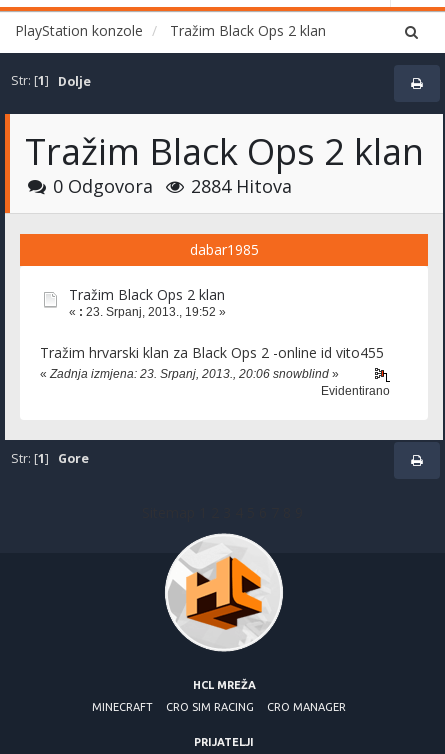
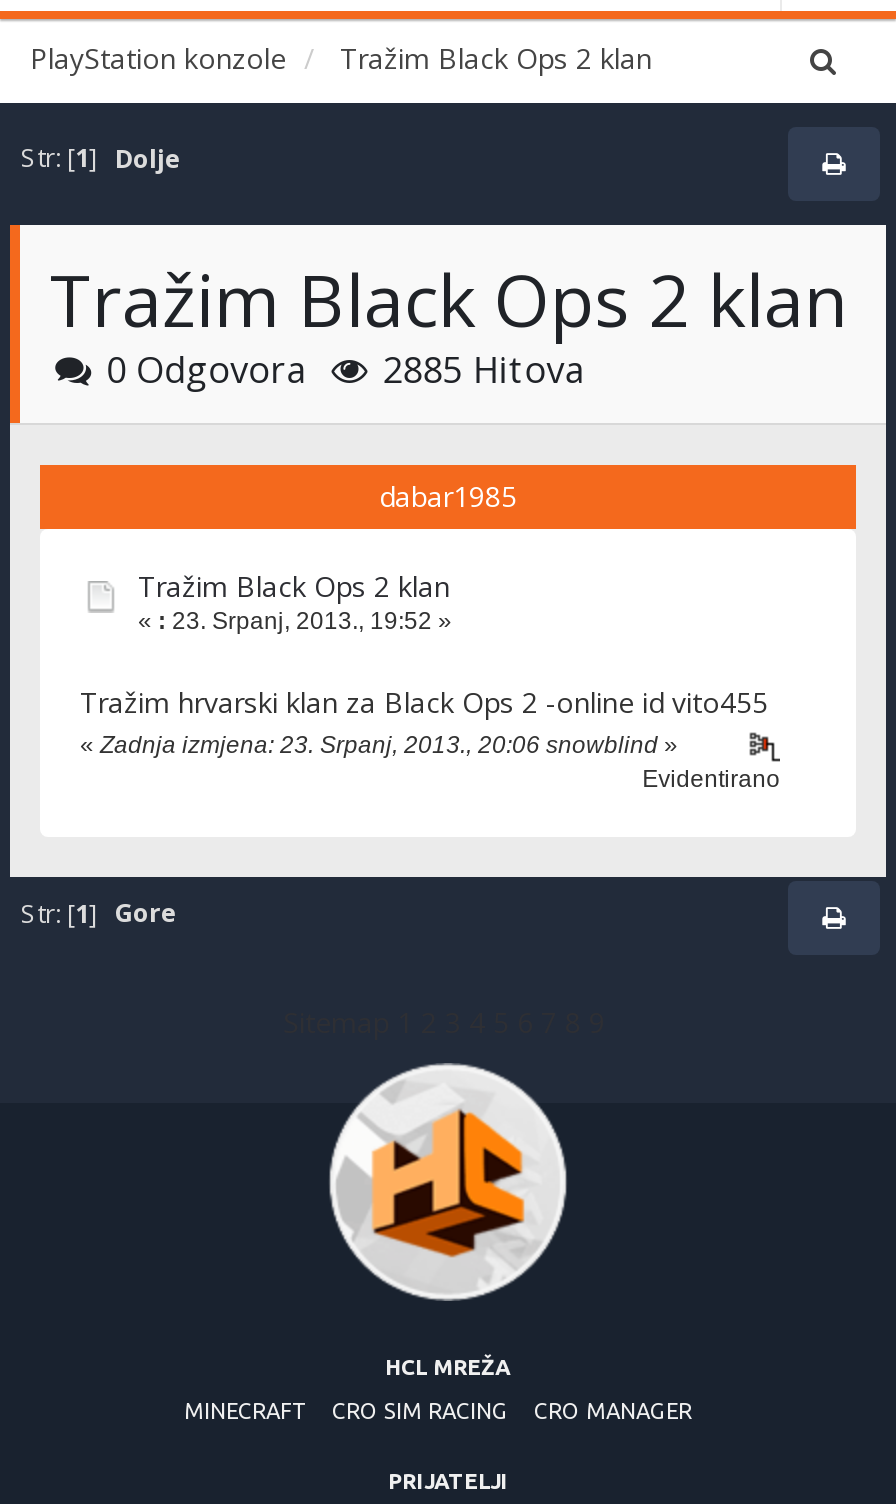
[53,174,292,198] 0 Odgovora 2884 Hitova -> [106,345,585,393] 0 Odgovora 2885 Hitova

